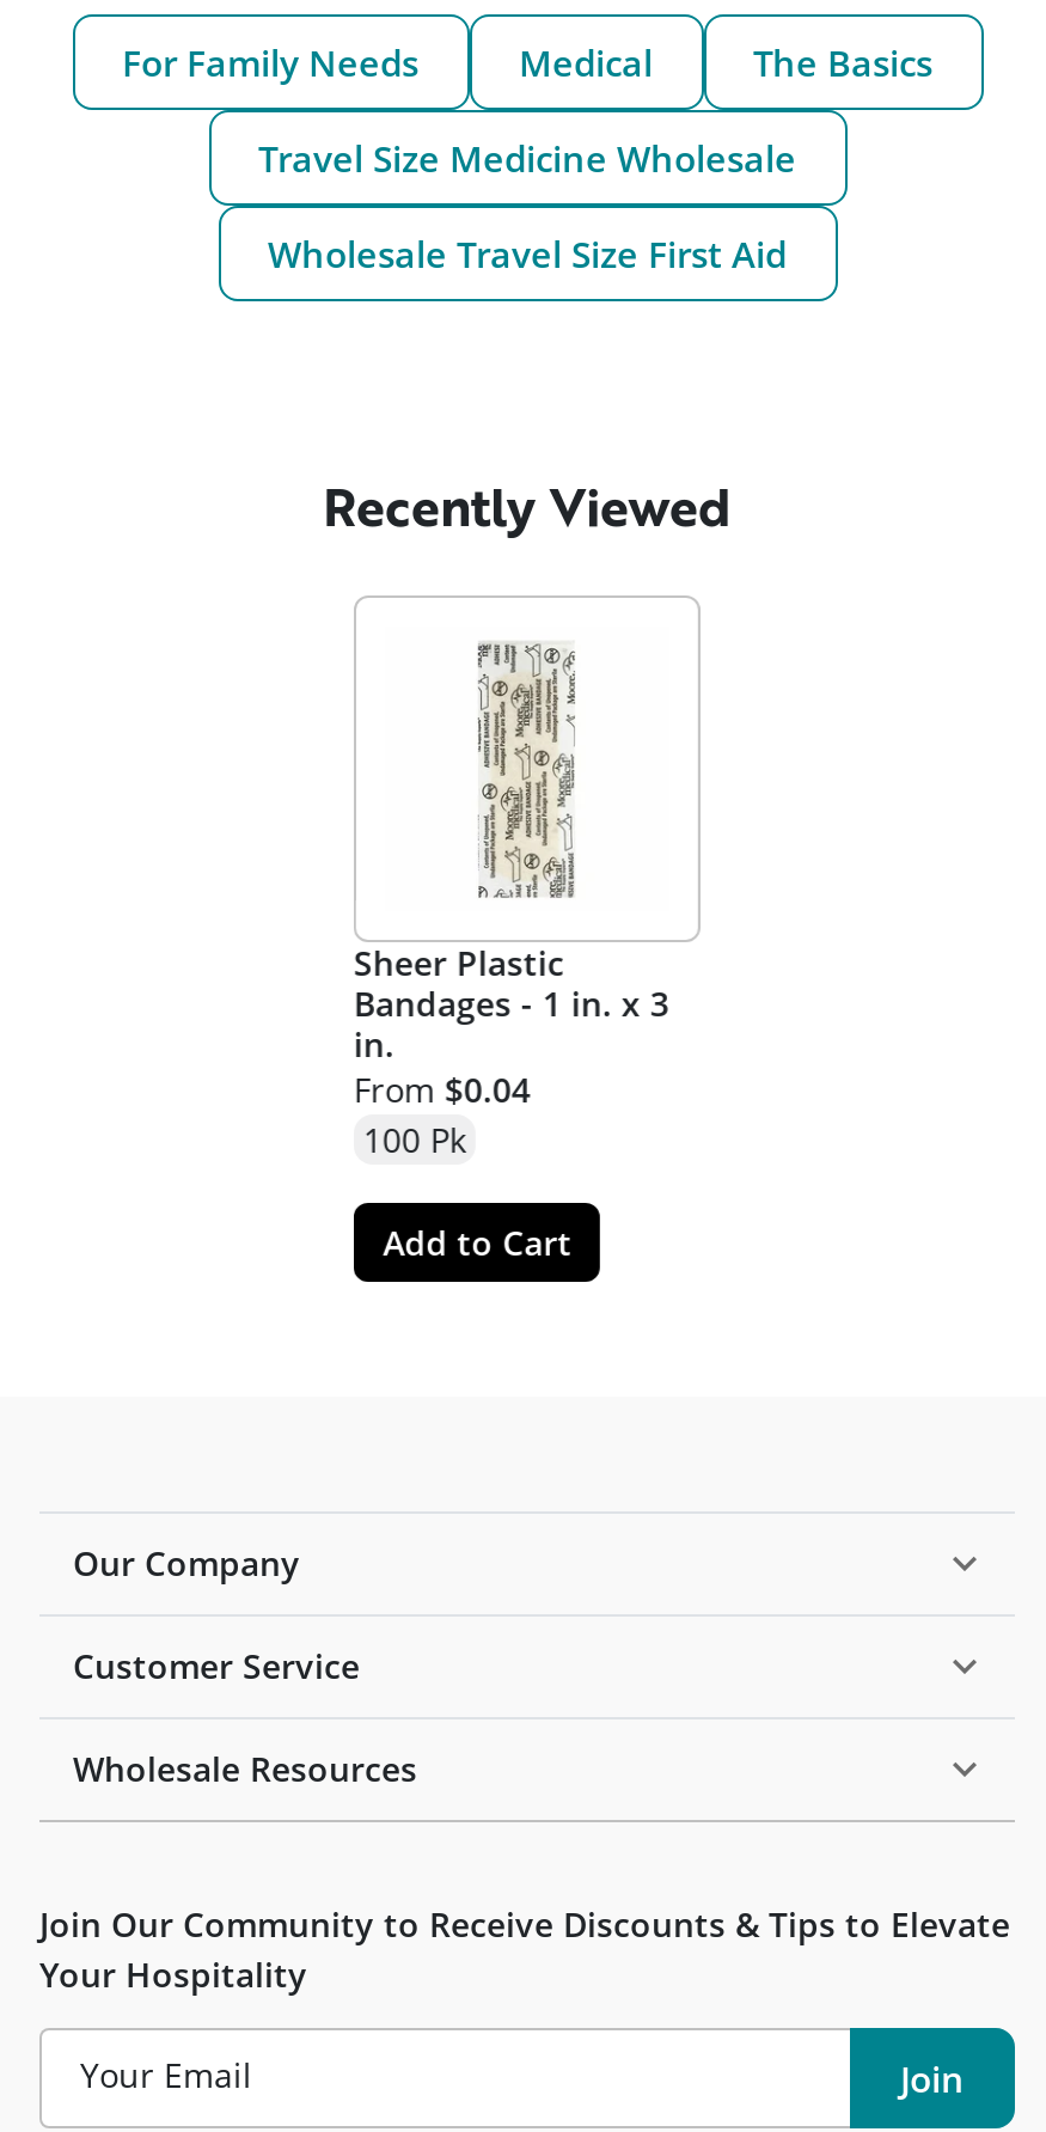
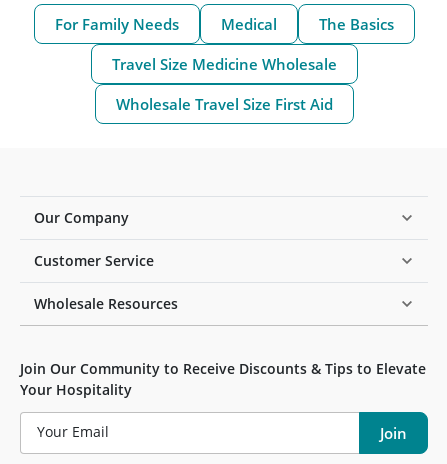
[323,468,732,542] Recently Viewed -> none
[354,641,669,1264] [image] | Sheer Plastic | Bandages - 1 in. x 3 | in. | From $0.04 | 100 Pk | Add to Cart -> none

